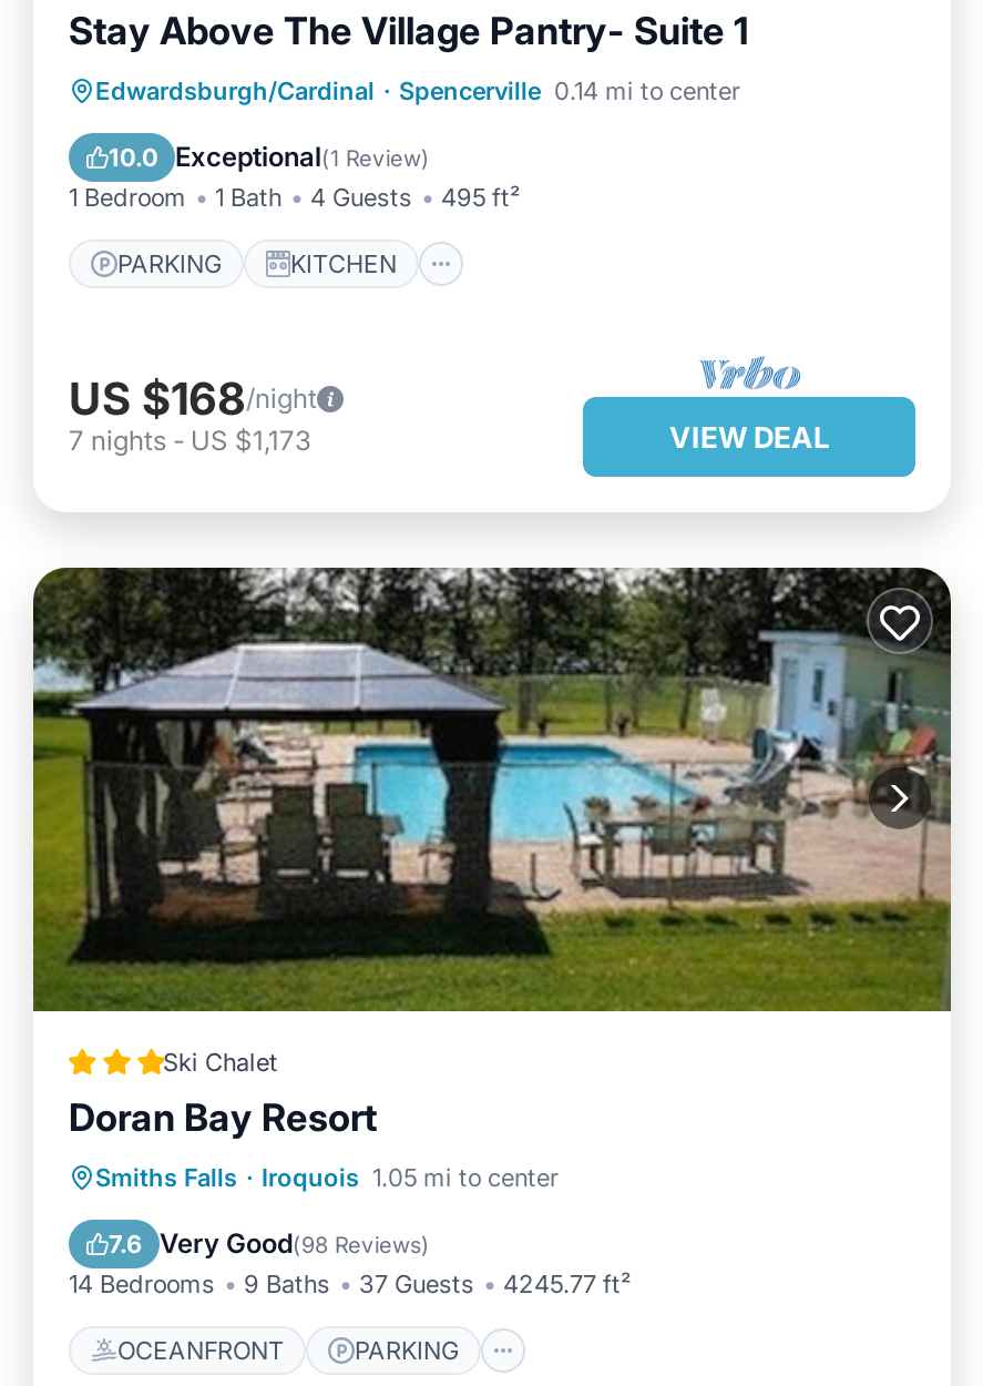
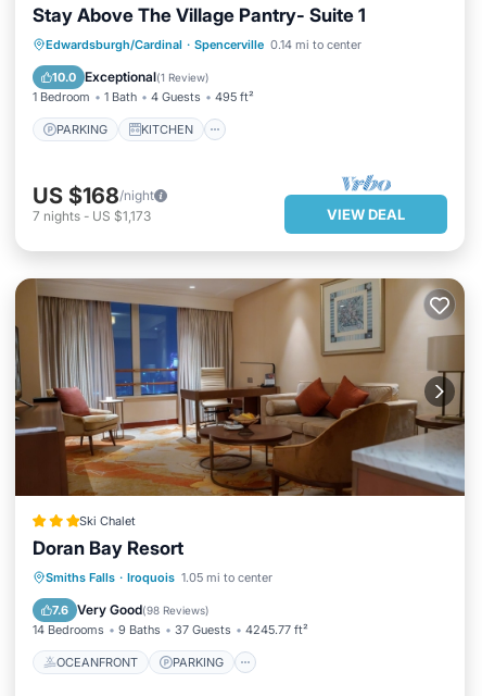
[31,565,953,1013] [image] -> [14,277,466,497] [image]

